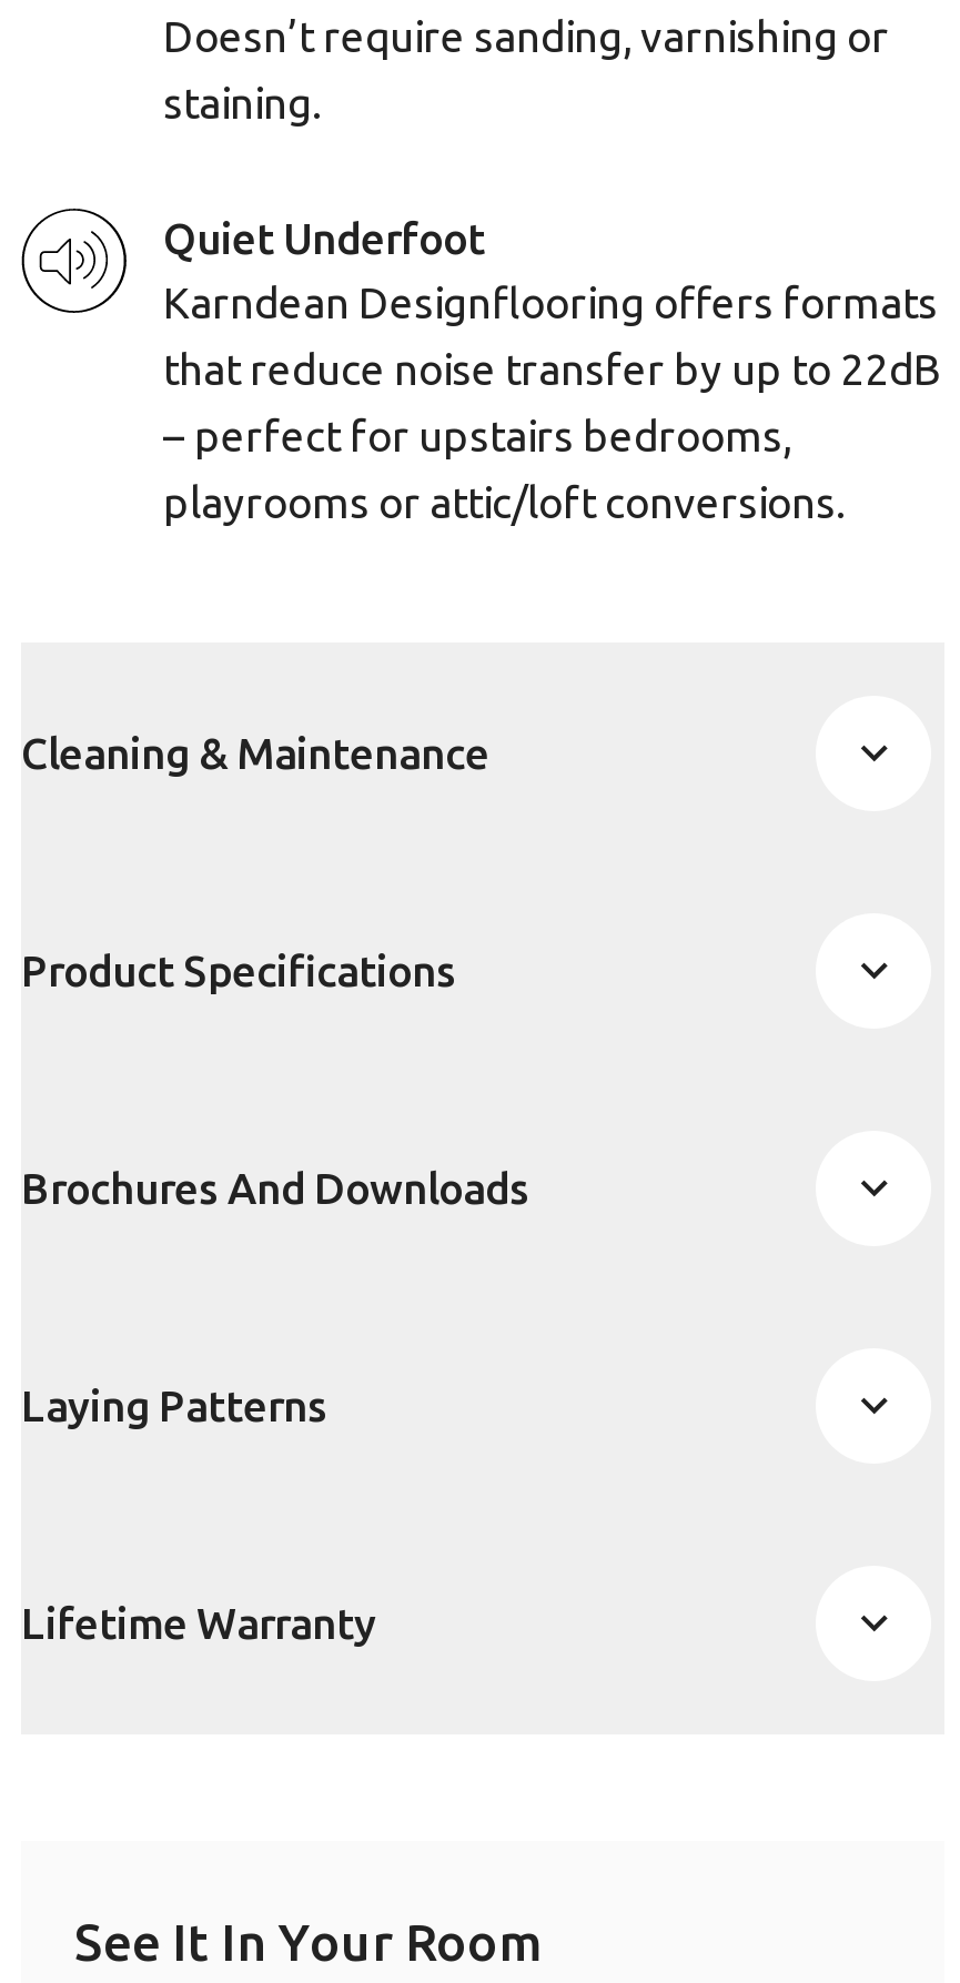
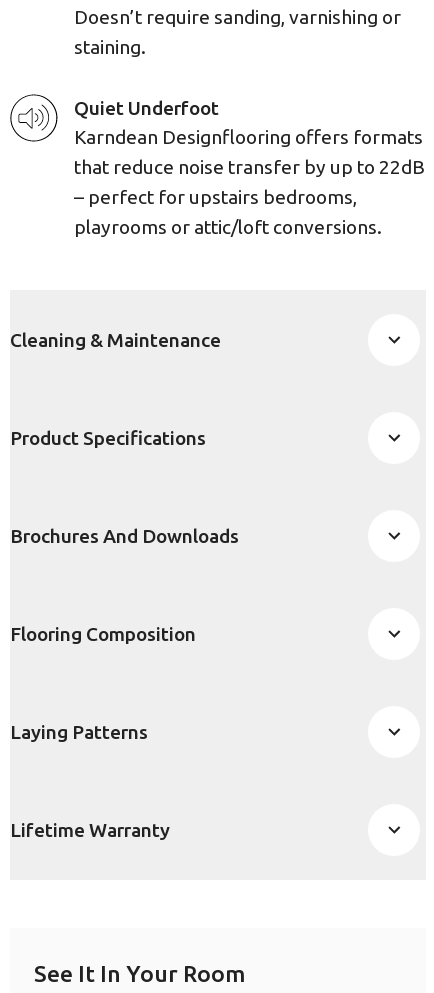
none -> [10,622,196,644] Flooring Composition

